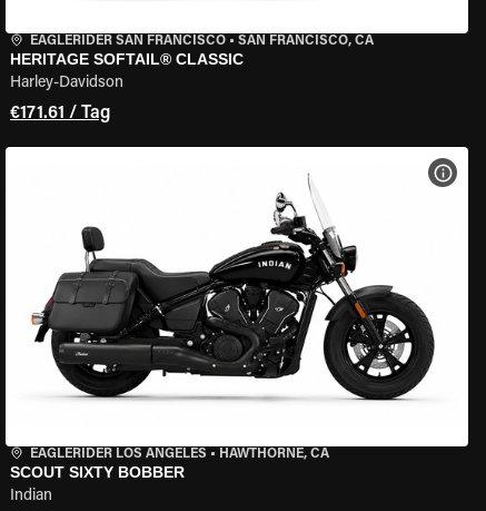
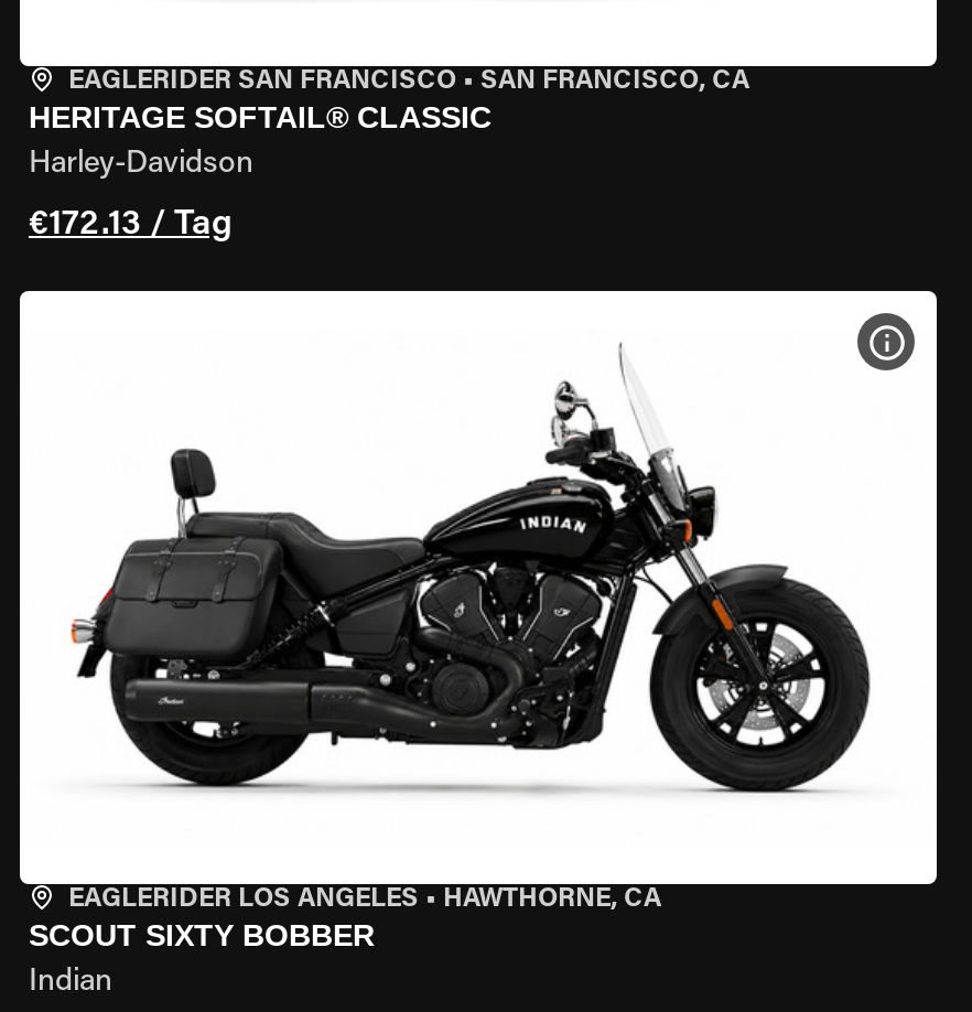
[10,105,110,122] €171.61 / Tag -> [29,207,231,243] €172.13 / Tag

